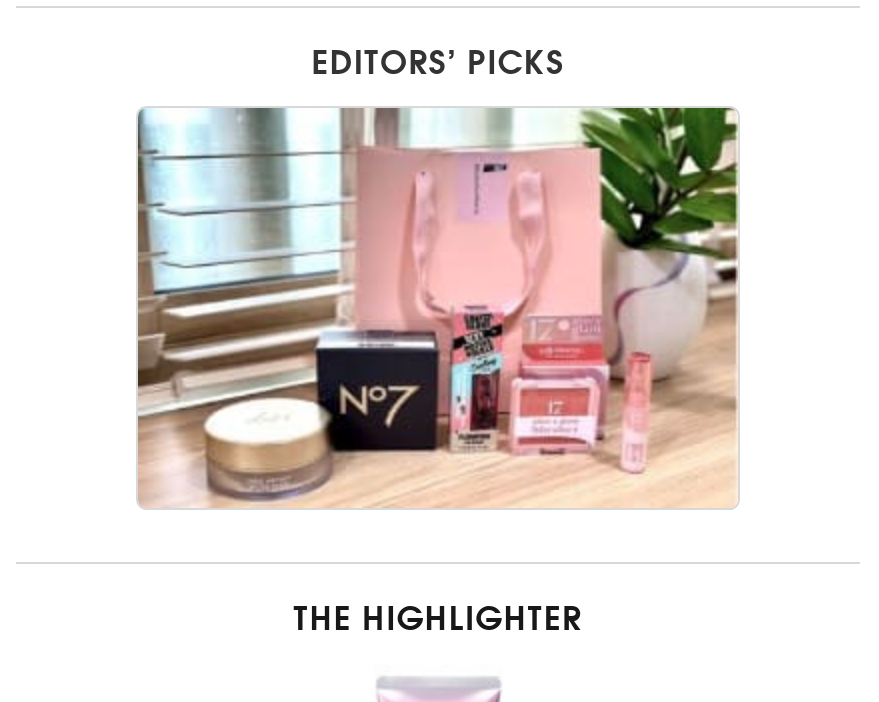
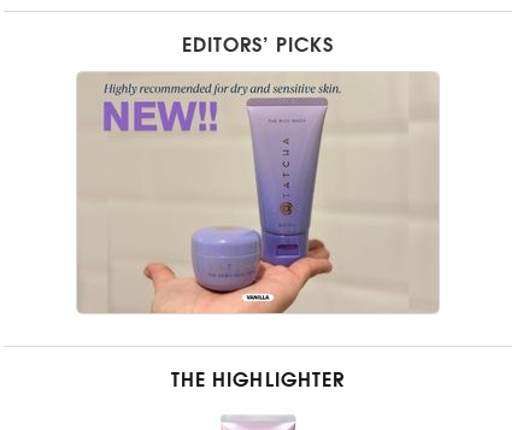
[138,106,738,508] [image] -> [76,71,439,314] [image]

